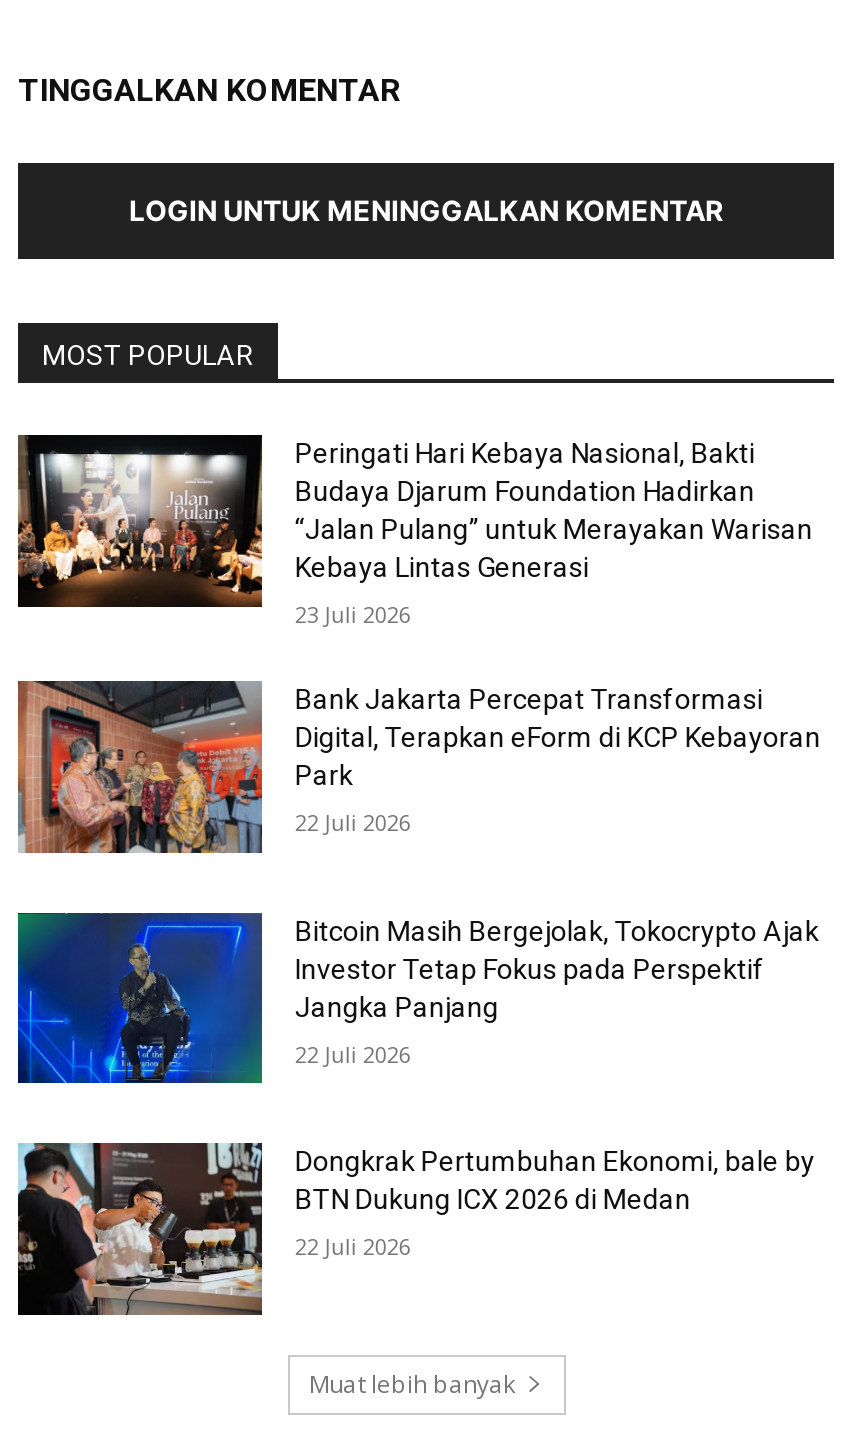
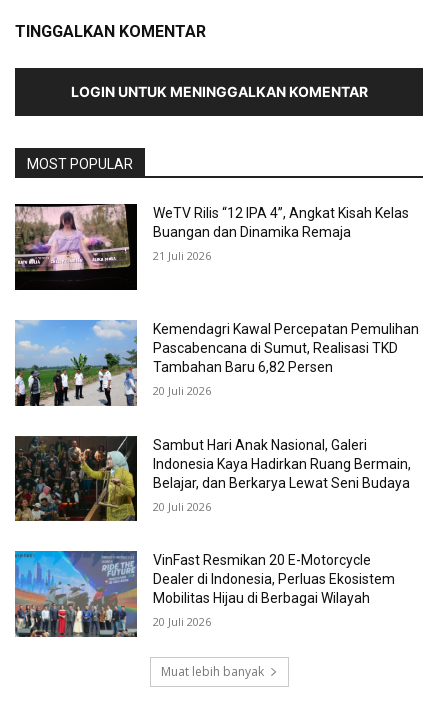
[18,434,813,610] [image] | Peringati Hari Kebaya Nasional, Bakti | Budaya Djarum Foundation Hadirkan | “Jalan Pulang” untuk Merayakan Warisan | Kebaya Lintas Generasi -> [15,203,409,291] [image] | WeTV Rilis “12 IPA 4”, Angkat Kisah Kelas | Buangan dan Dinamika Remaja
[295,599,411,629] 23 Juli 2026 -> [153,248,211,263] 21 Juli 2026
[16,680,821,856] [image] | Bank Jakarta Percepat Transformasi | Digital, Terapkan eForm di KCP Kebayoran | Park -> [14,320,419,407] [image] | Kemendagri Kawal Percepatan Pemulihan | Pascabencana di Sumut, Realisasi TKD | Tambahan Baru 6,82 Persen
[295,807,411,837] 22 Juli 2026 -> [153,383,211,398] 20 Juli 2026
[16,912,819,1086] [image] | Bitcoin Masih Bergejolak, Tokocrypto Ajak | Investor Tetap Fokus pada Perspektif | Jangka Panjang -> [14,435,411,522] [image] | Sambut Hari Anak Nasional, Galeri | Indonesia Kaya Hadirkan Ruang Bermain, | Belajar, dan Berkarya Lewat Seni Budaya
[295,1038,411,1068] 22 Juli 2026 -> [153,499,211,514] 20 Juli 2026
[16,1142,815,1318] [image] | Dongkrak Pertumbuhan Ekonomi, bale by | BTN Dukung ICX 2026 di Medan -> [14,550,395,638] [image] | VinFast Resmikan 20 E-Motorcycle | Dealer di Indonesia, Perluas Ekosistem | Mobilitas Hijau di Berbagai Wilayah
[295,1232,411,1262] 22 Juli 2026 -> [153,614,211,629] 20 Juli 2026

